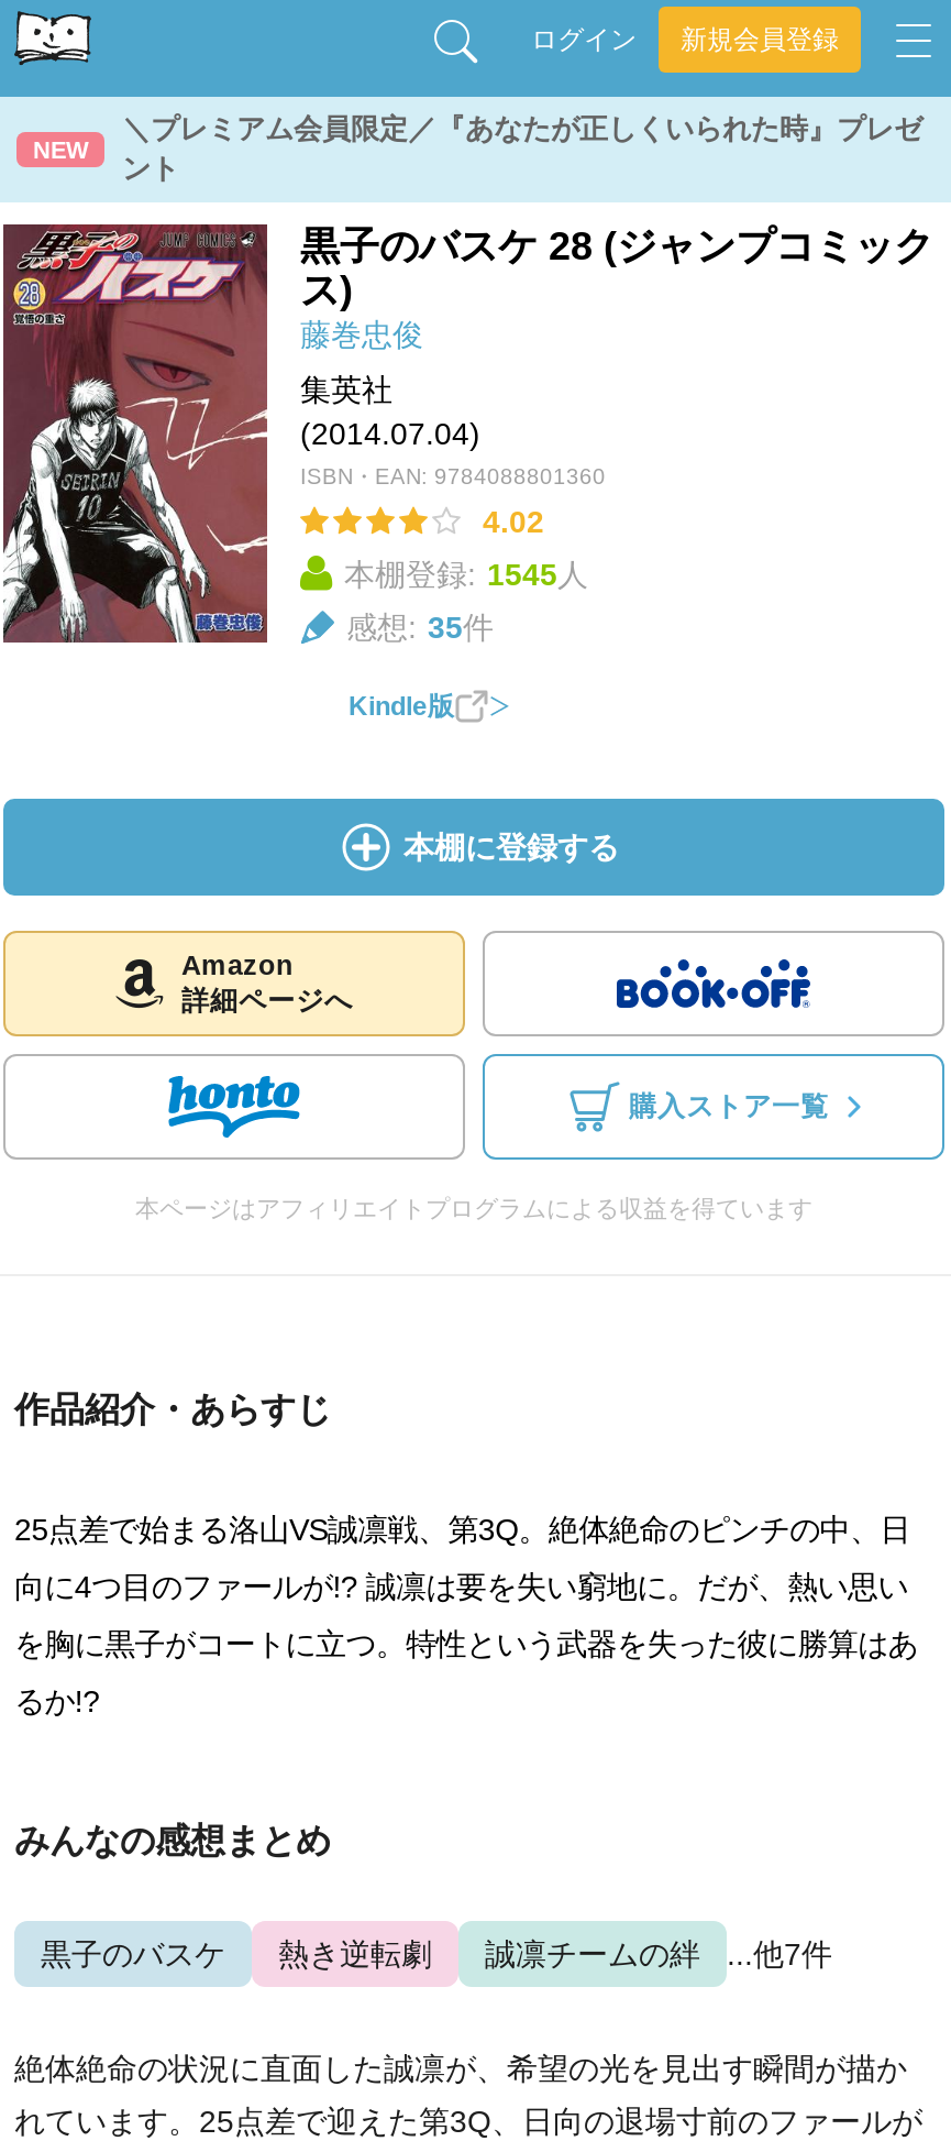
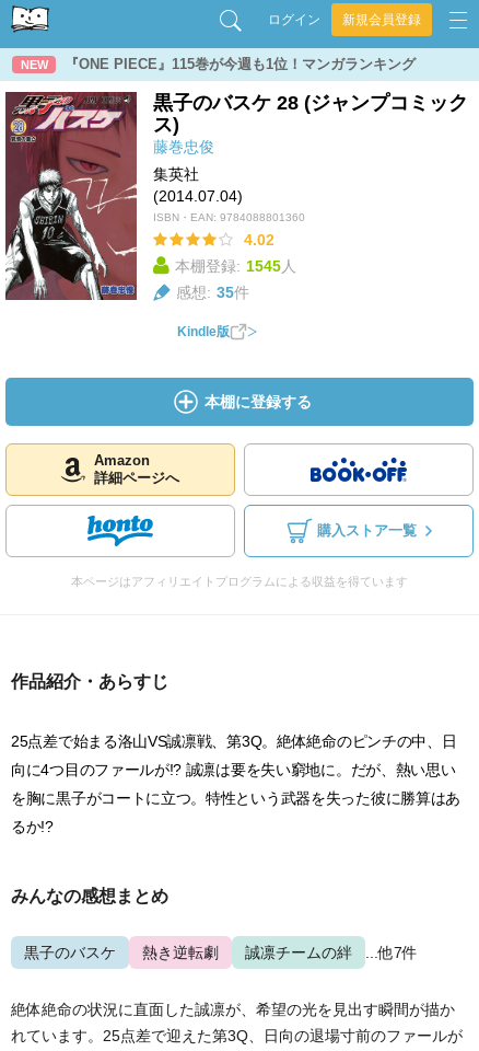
[122,112,922,185] ＼プレミアム会員限定／『あなたが正しくいられた時』プレゼ | ント -> [65,56,416,72] 『ONE PIECE』115巻が今週も1位！マンガランキング

